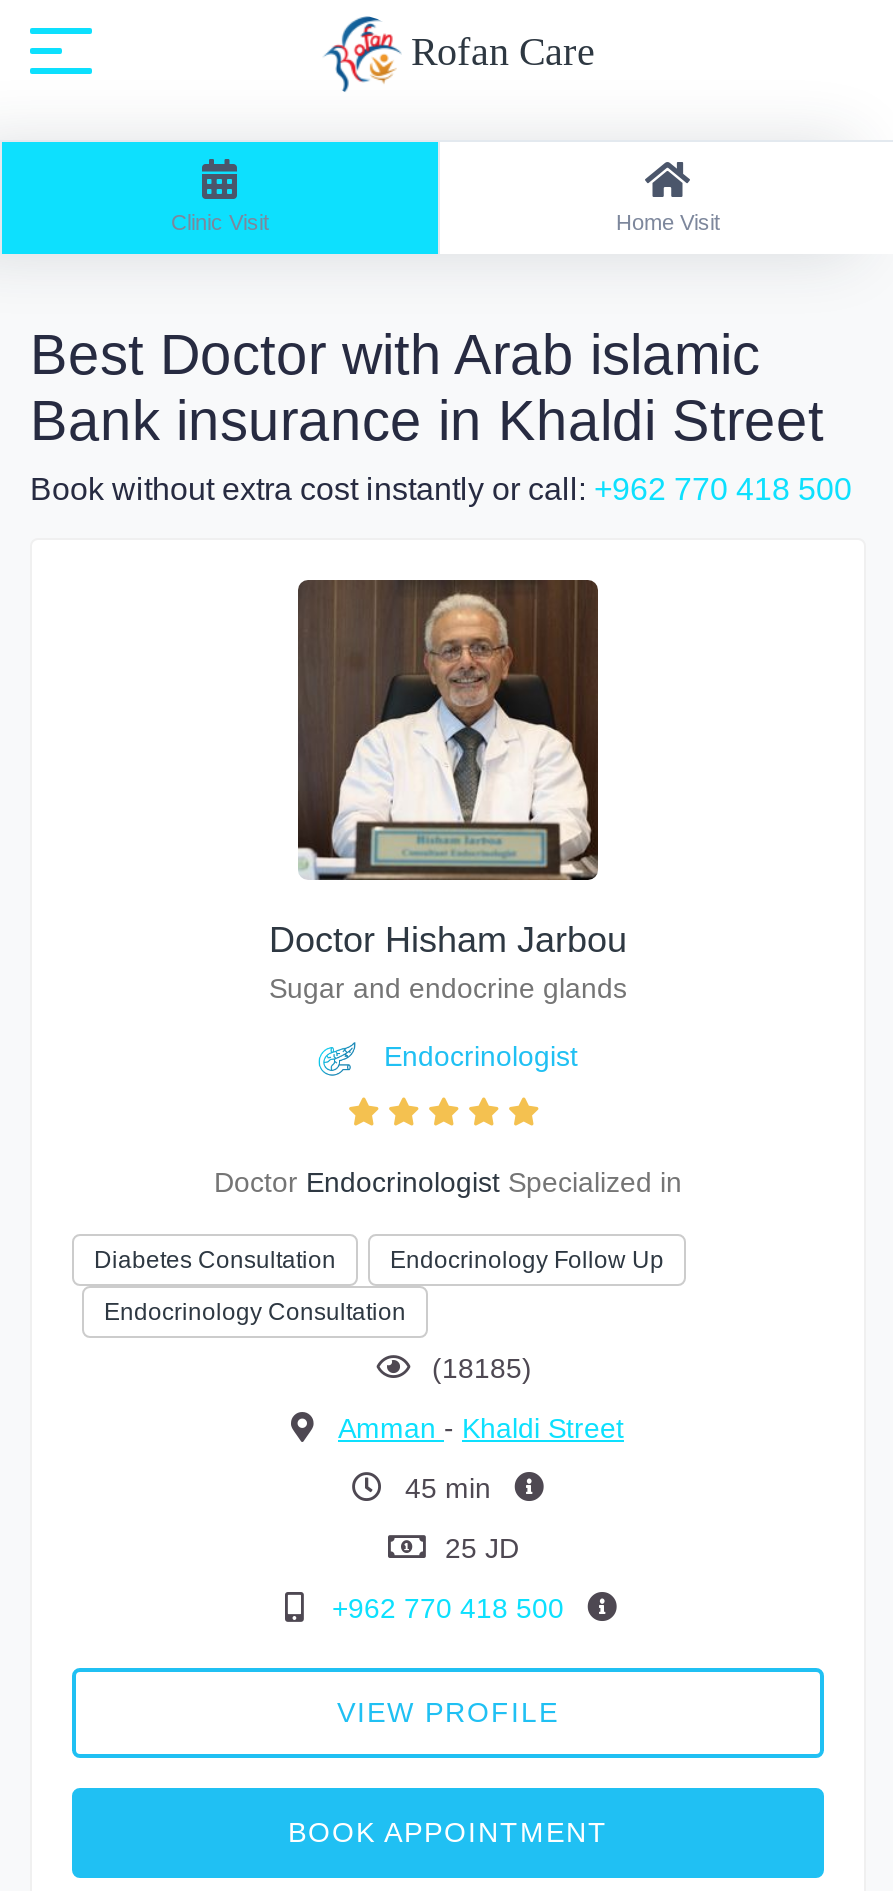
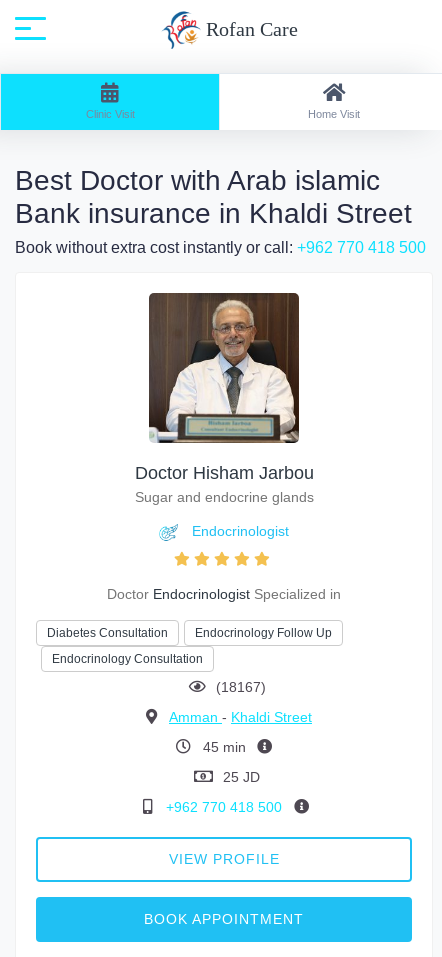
[424,1352,532,1384] (18185) -> [212,679,266,695] (18167)

